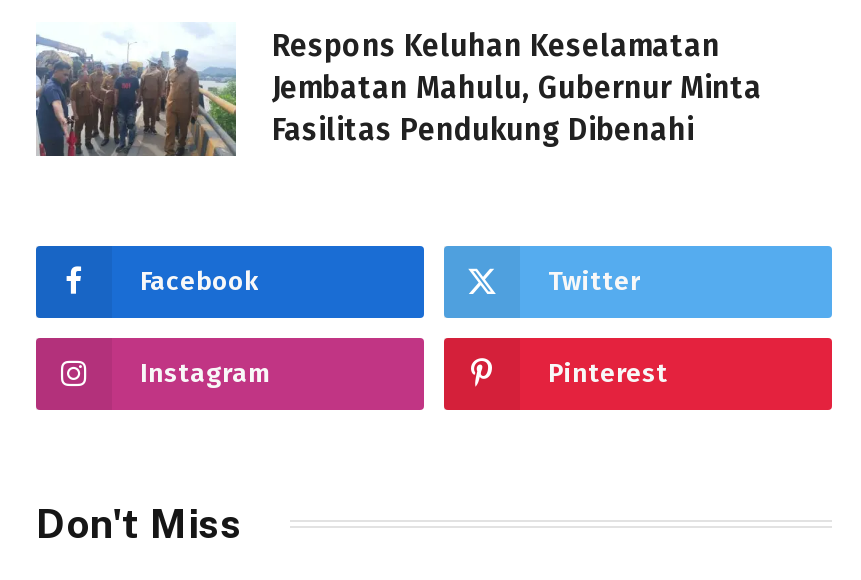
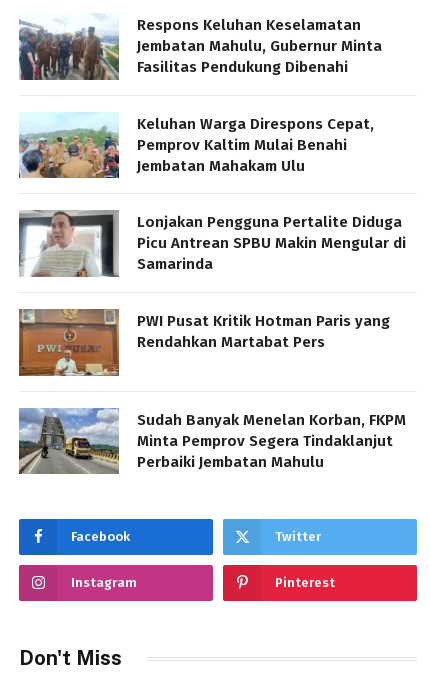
none -> [18,112,406,351] [image] | Keluhan Warga Direspons Cepat, | Pemprov Kaltim Mulai Benahi | Jembatan Mahakam Ulu | Lonjakan Pengguna Pertalite Diduga | Picu Antrean SPBU Makin Mengular di | Samarinda | PWI Pusat Kritik Hotman Paris yang | Rendahkan Martabat Pers
none -> [18,407,406,475] [image] | Sudah Banyak Menelan Korban, FKPM | Minta Pemprov Segera Tindaklanjut | Perbaiki Jembatan Mahulu
none -> [18,210,119,278] [image]
none -> [18,308,120,377] [image]

